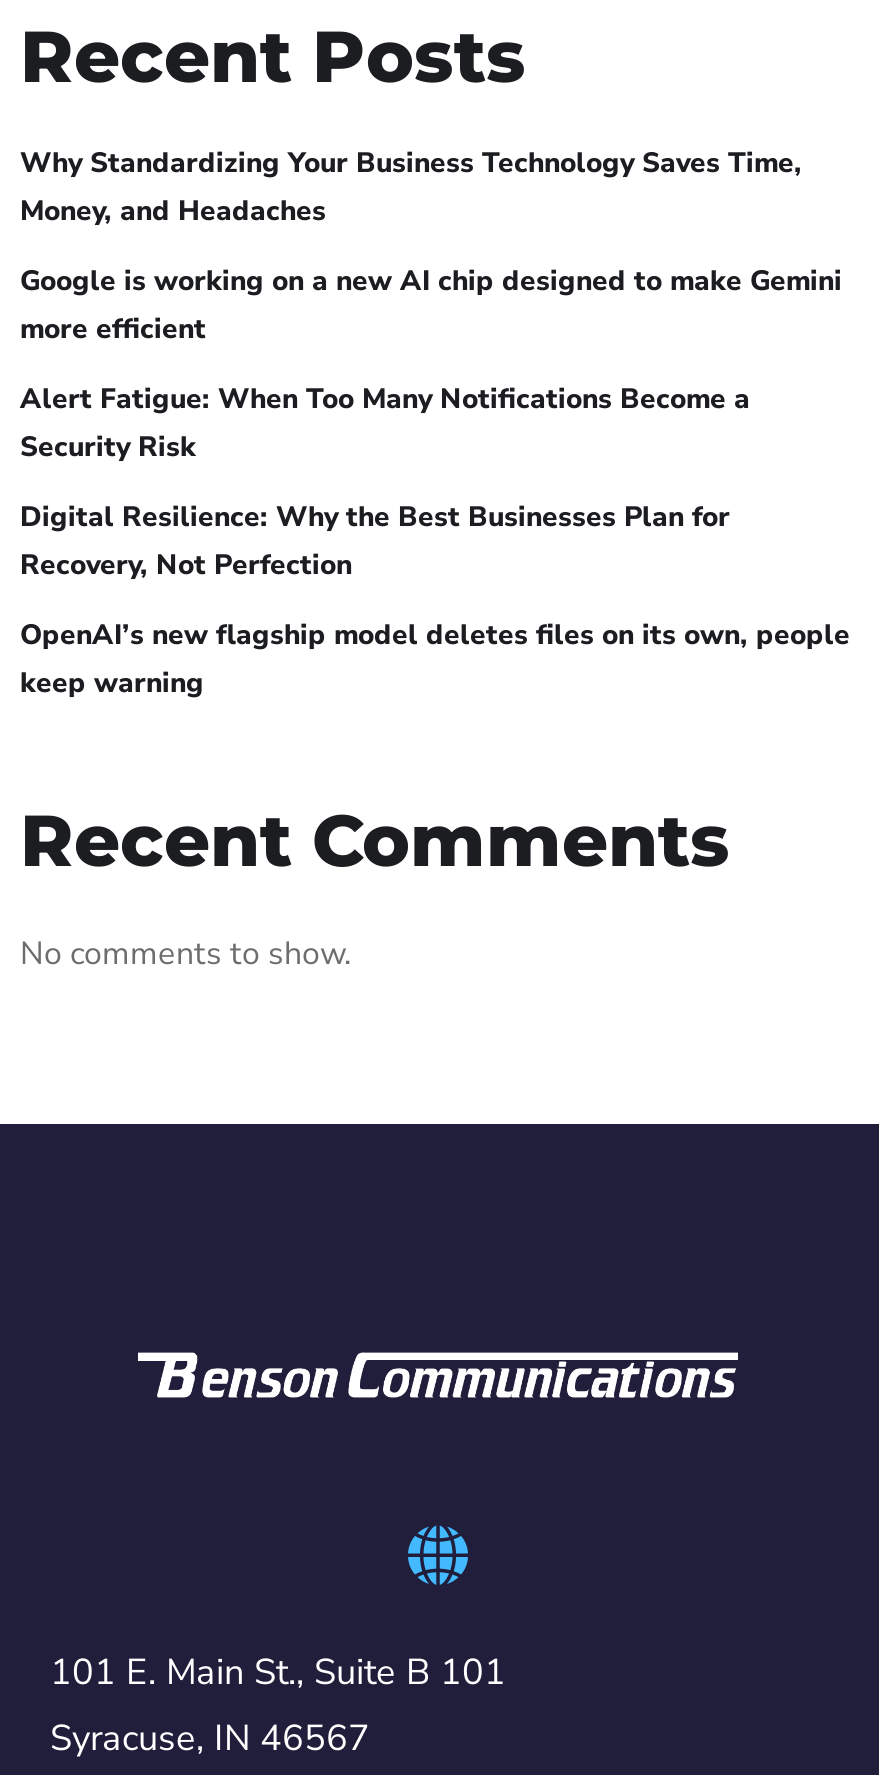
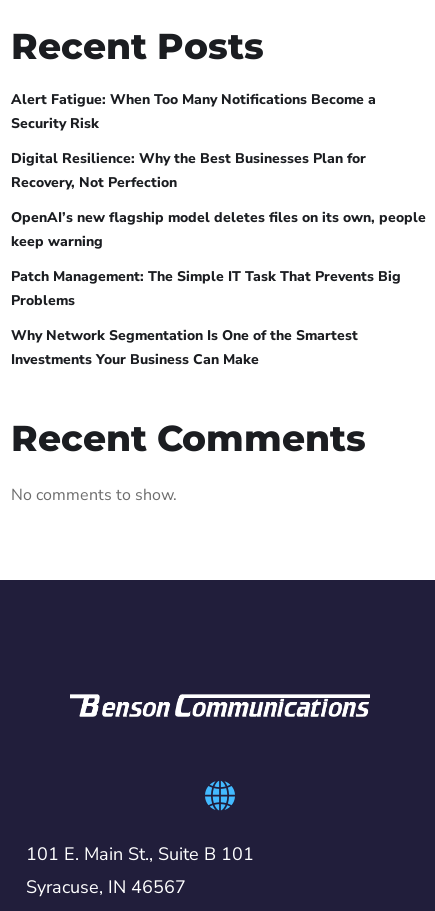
[20,143,842,347] Why Standardizing Your Business Technology Saves Time, | Money, and Headaches | Google is working on a new AI chip designed to make Gemini | more efficient -> none
moved [20,379,850,701] -> [11,90,426,251]: Alert Fatigue: When Too Many Notifications Become a | Security Risk | Digital Resilience: Why the Best Businesses Plan for | Recovery, Not Perfection | OpenAI’s new flagship model deletes files on its own, people | keep warning
none -> [11,267,401,369] Patch Management: The Simple IT Task That Prevents Big | Problems | Why Network Segmentation Is One of the Smartest | Investments Your Business Can Make

